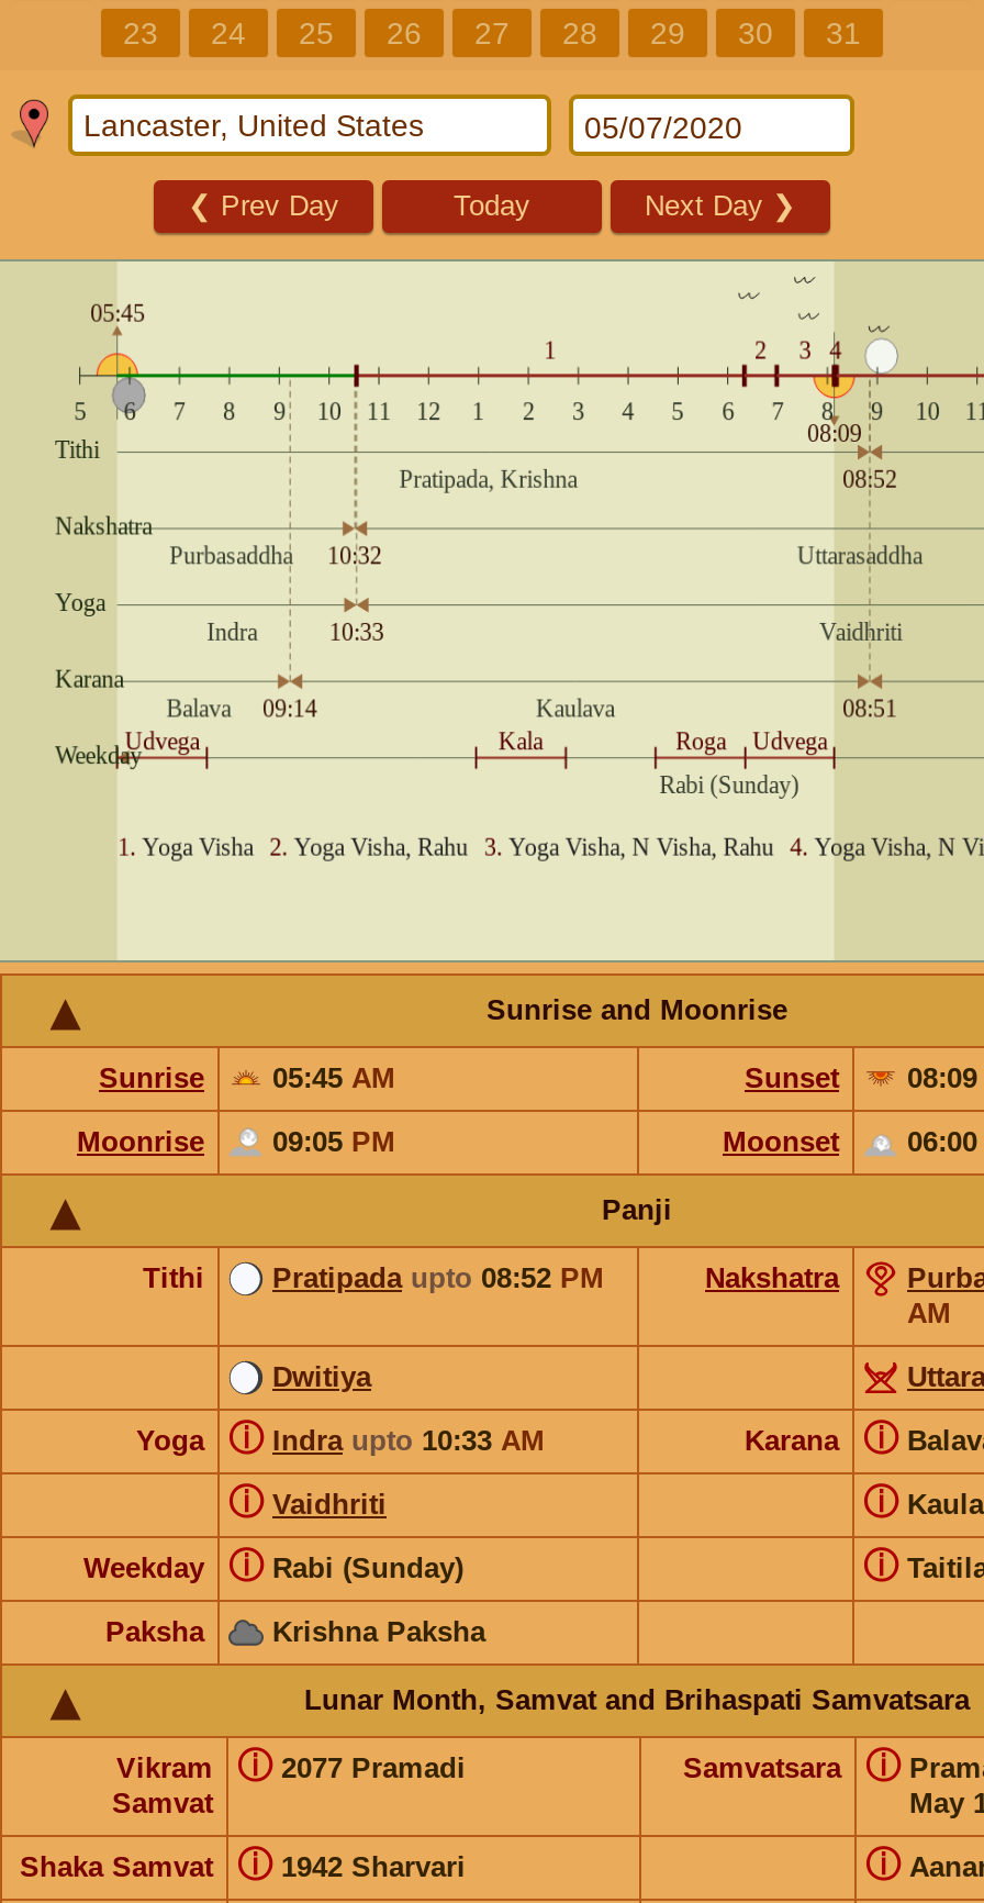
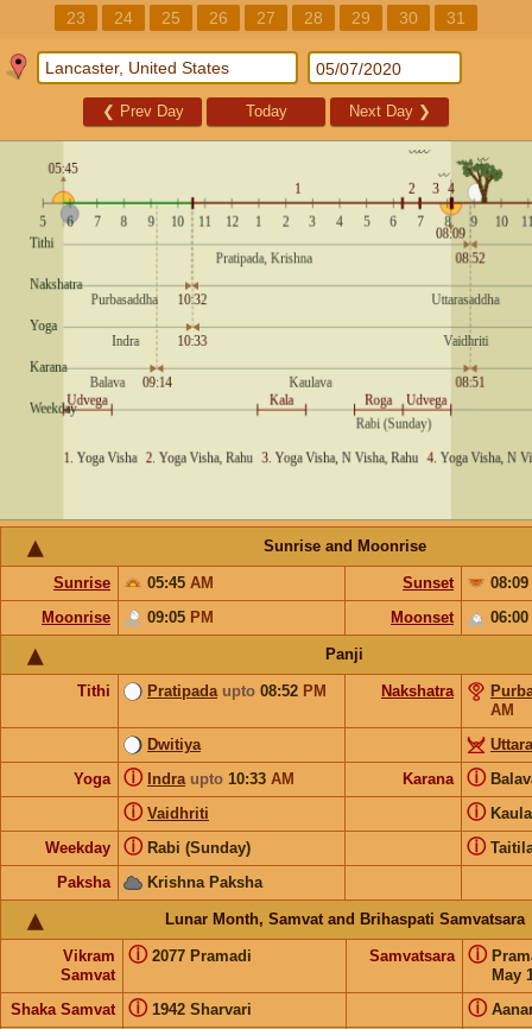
[848,294,929,374] [image] -> [456,158,503,203] [image]

